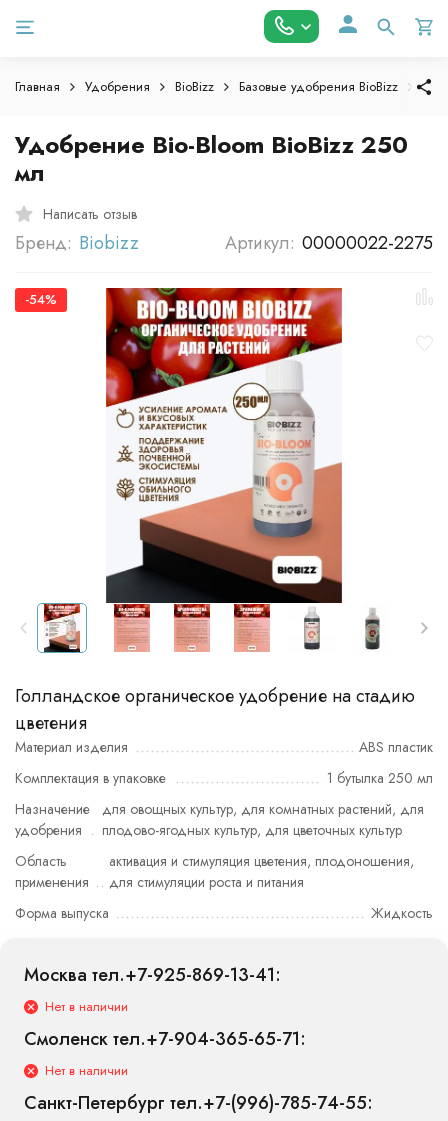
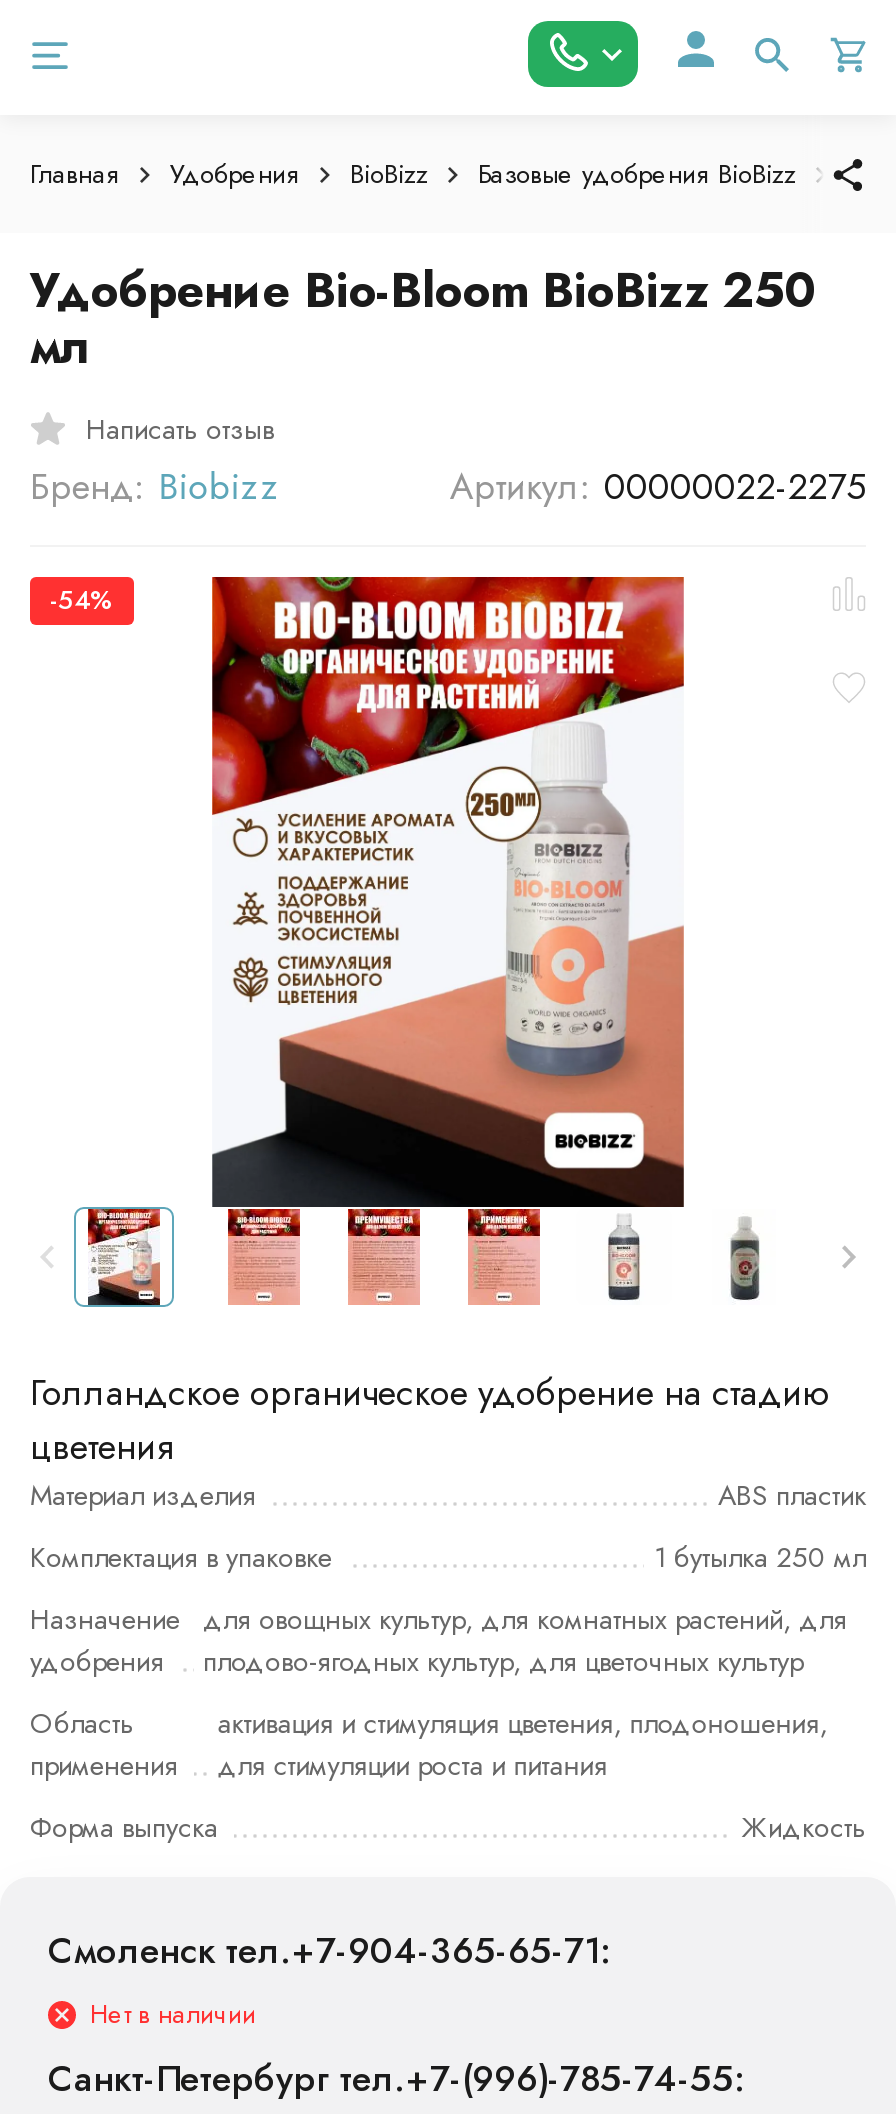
[24,962,281,1016] Москва тел.+7-925-869-13-41: | Нет в наличии -> none

